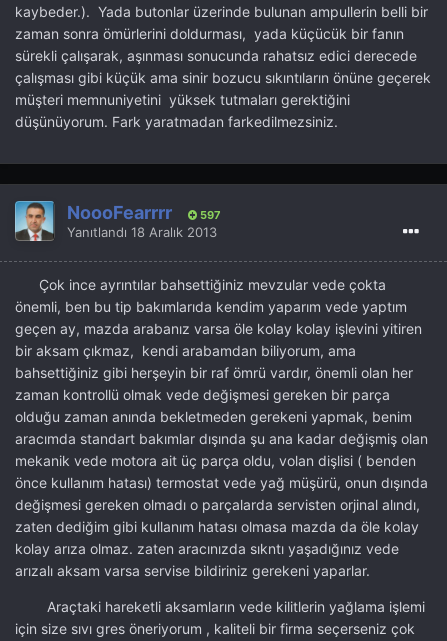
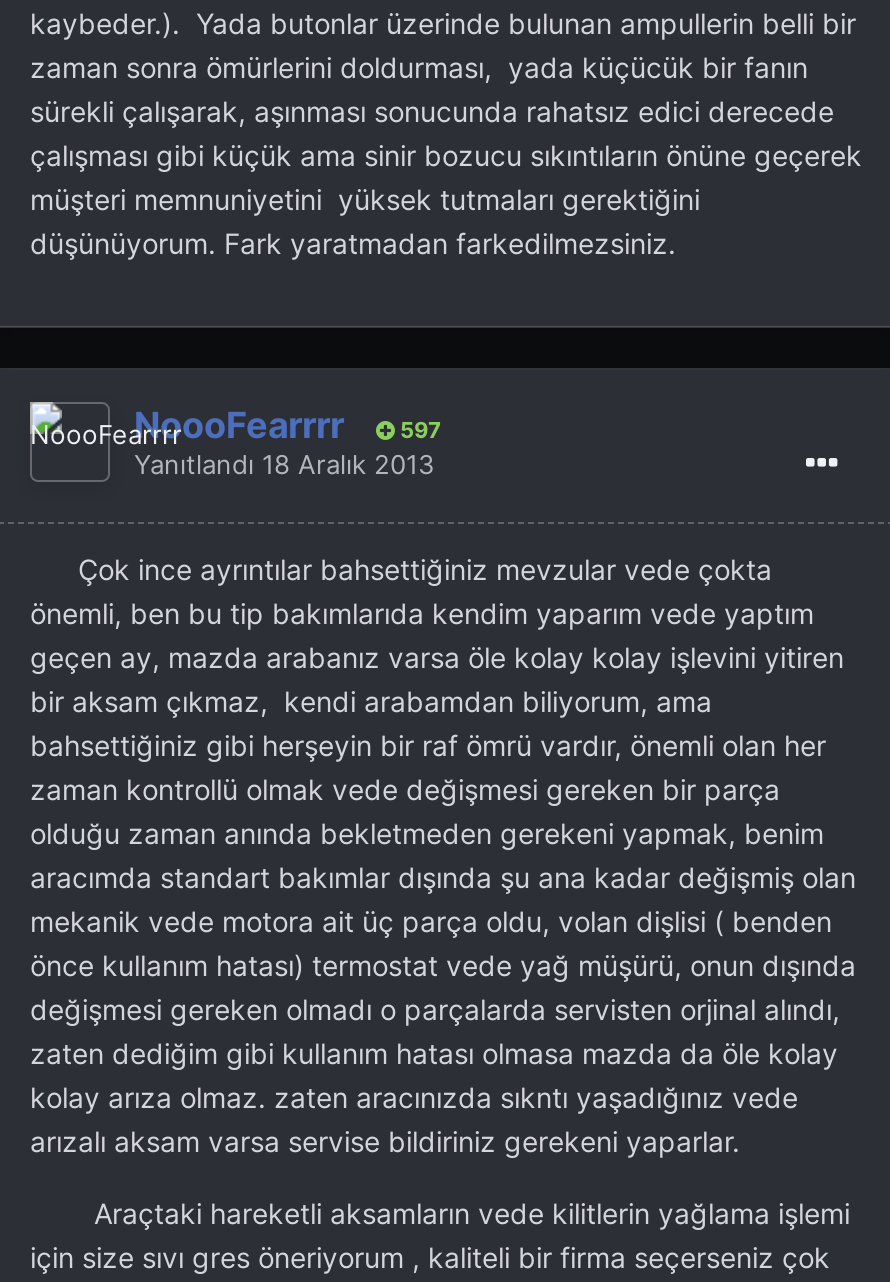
[14,200,64,242] [image] -> [28,400,128,482] [image]

